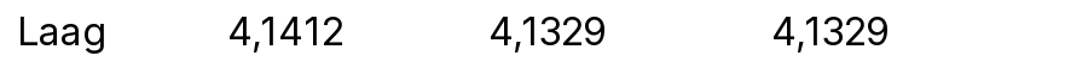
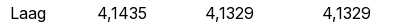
[227,8,343,56] 4,1412 -> [97,3,147,23] 4,1435

